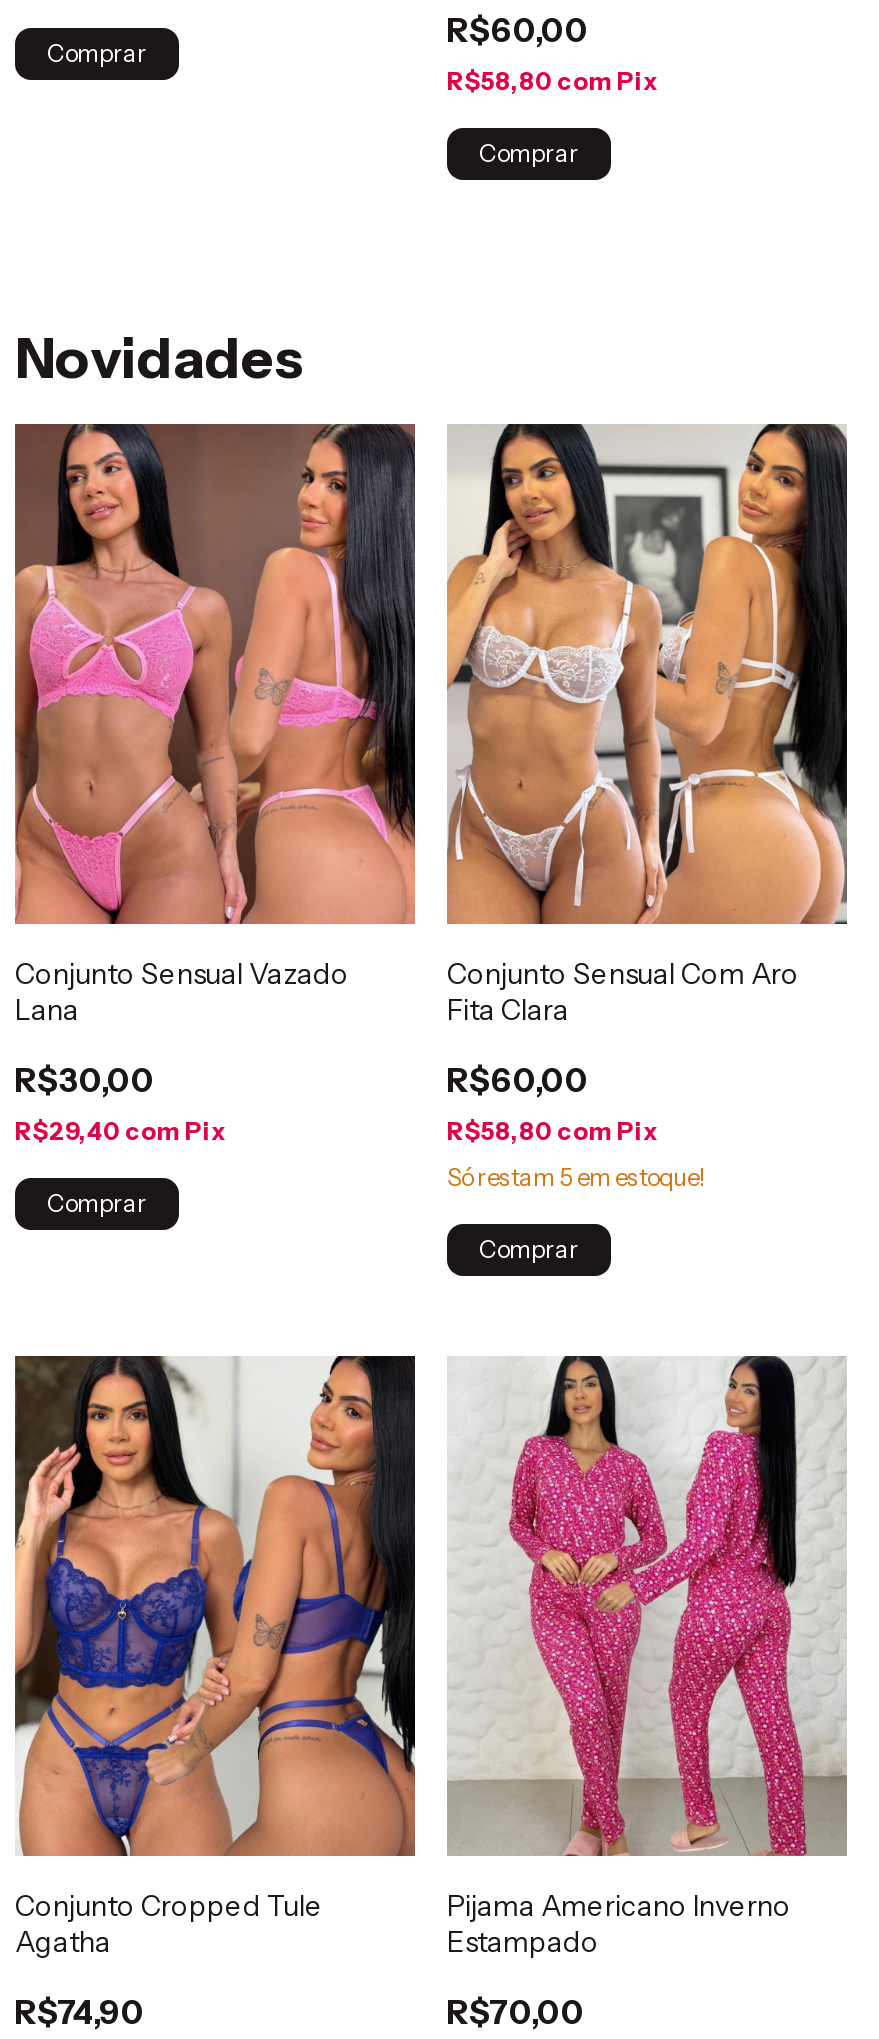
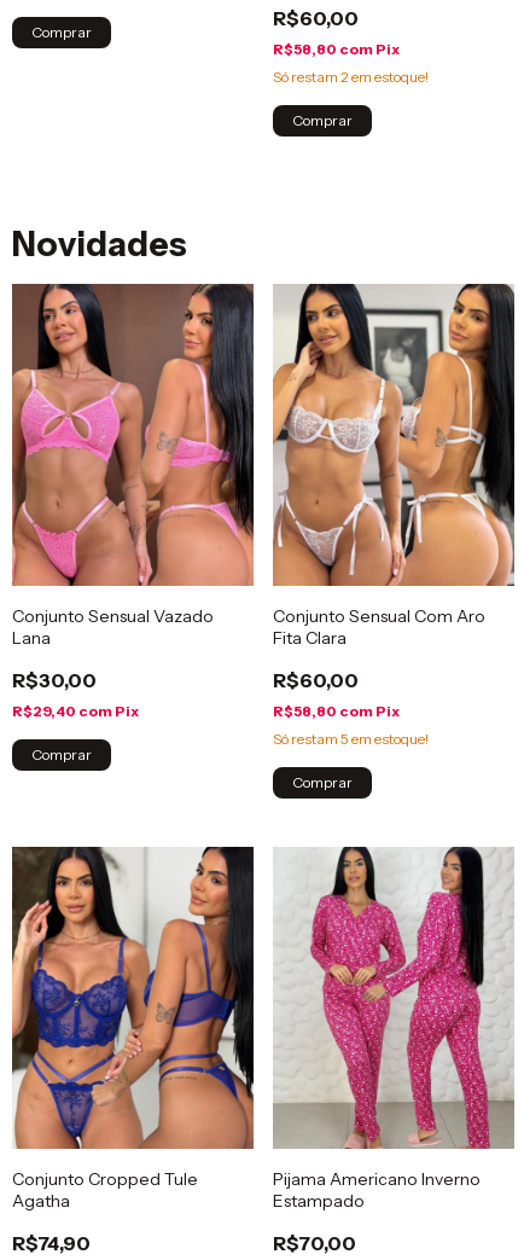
none -> [273,68,429,86] Só restam 2 em estoque!

